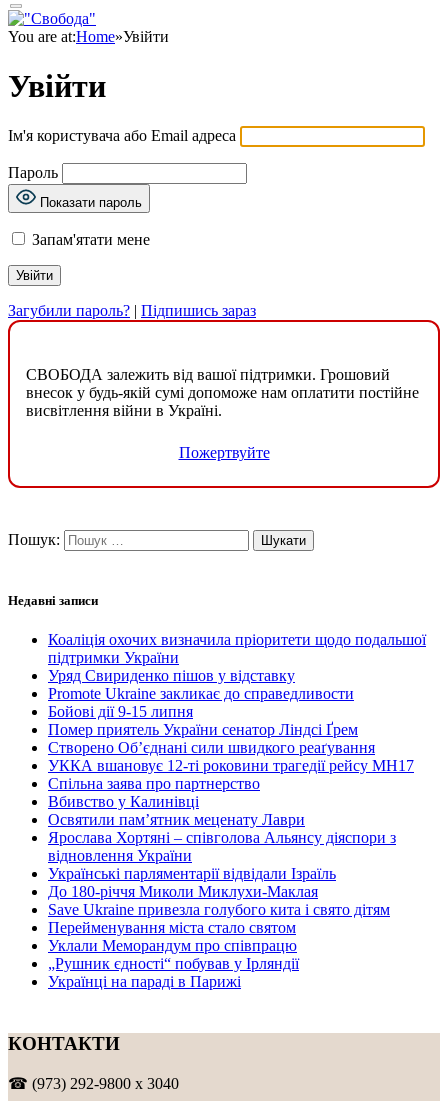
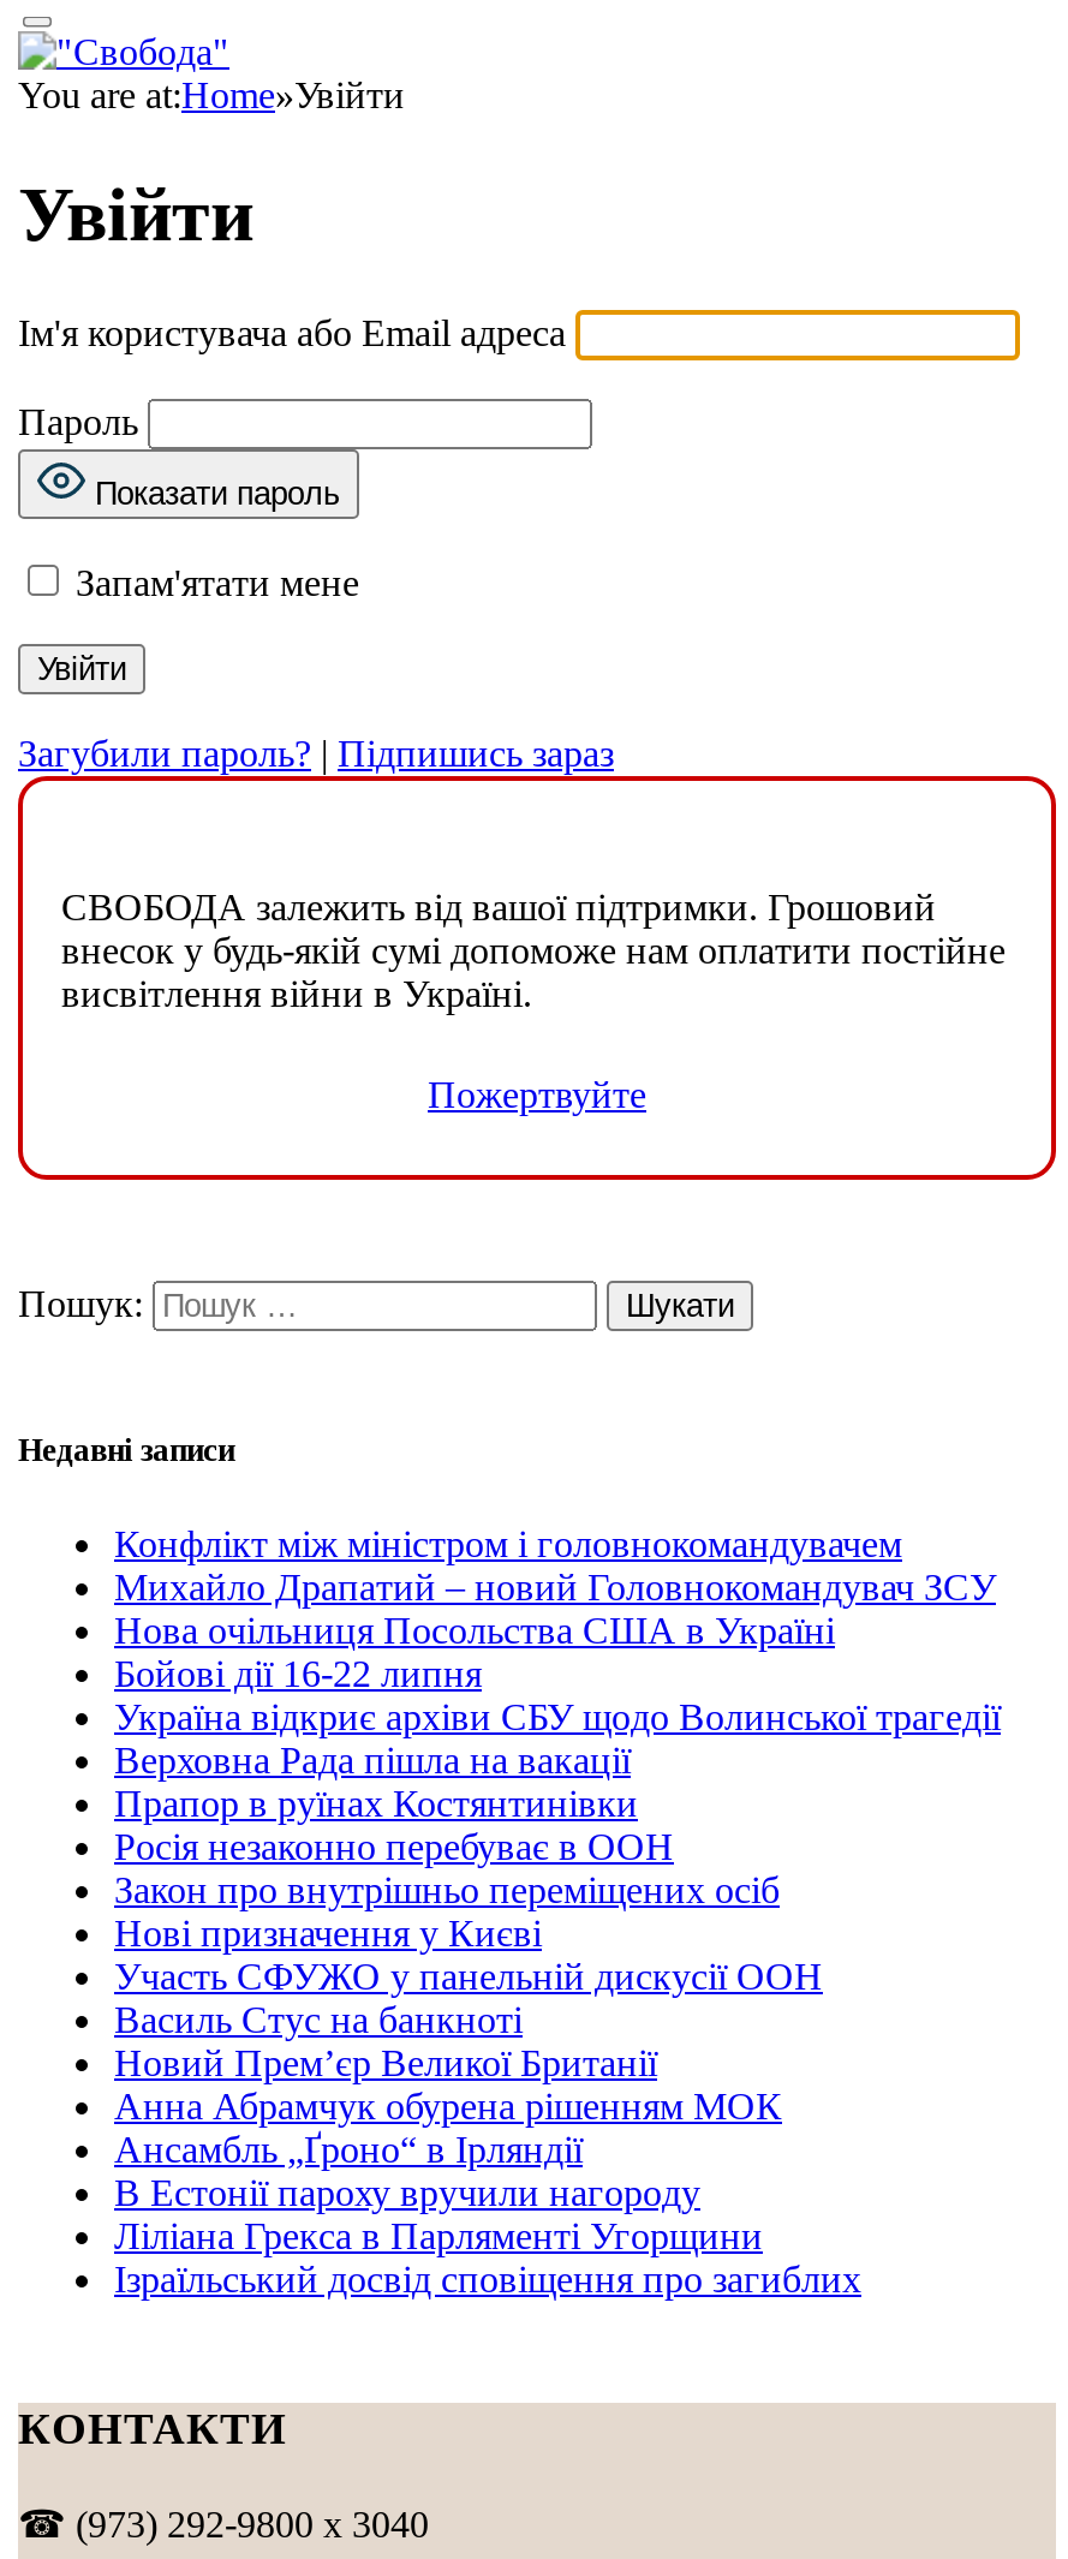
[48,631,426,990] Коаліція охочих визначила пріоритети щодо подальшої | підтримки України | Уряд Свириденко пішов у відставку | Promote Ukraine закликає до справедливости | Бойові дії 9-15 липня | Помер приятель України сенатор Ліндсі Ґрем | Створено Об’єднані сили швидкого реаґування | УККА вшановує 12-ті роковини трагедії рейсу MH17 | Спільна заява про партнерство | Вбивство у Калинівці | Освятили пам’ятник меценату Лаври | Ярослава Хортяні – співголова Альянсу діяспори з | відновлення України | Українські парляментарії відвідали Ізраїль | До 180-річчя Миколи Миклухи-Маклая | Save Ukraine привезла голубого кита і свято дітям | Перейменування міста стало святом | Уклали Меморандум про співпрацю | „Рушник єдності“ побував у Ірляндії | Українці на параді в Парижі -> [114,1524,1001,2300] Конфлікт між міністром і головнокомандувачем | Михайло Драпатий – новий Головнокомандувач ЗСУ | Нова очільниця Посольства США в Україні | Бойові дії 16-22 липня | Україна відкриє архіви СБУ щодо Волинської трагедії | Верховна Рада пішла на вакації | Прапор в руїнах Костянтинівки | Росія незаконно перебуває в ООН | Закон про внутрішньо переміщених осіб | Нові призначення у Києві | Участь СФУЖО у панельній дискусії ООН | Василь Стус на банкноті | Новий Прем’єр Великої Британії | Анна Абрамчук обурена рішенням МОК | Ансамбль „Ґроно“ в Ірляндії | В Естонії пароху вручили нагороду | Ліліана Грекса в Парляменті Угорщини | Ізраїльський досвід сповіщення про загиблих

